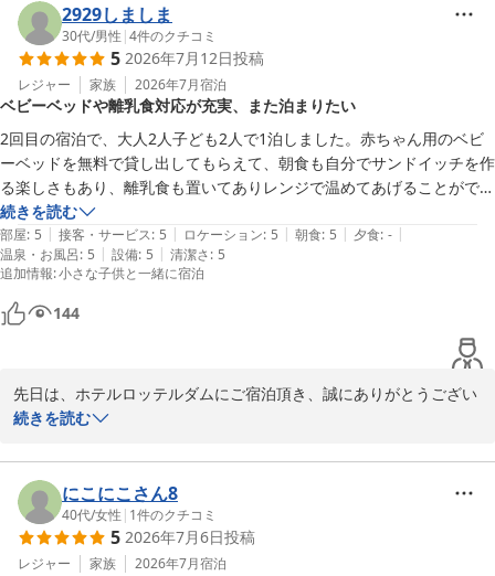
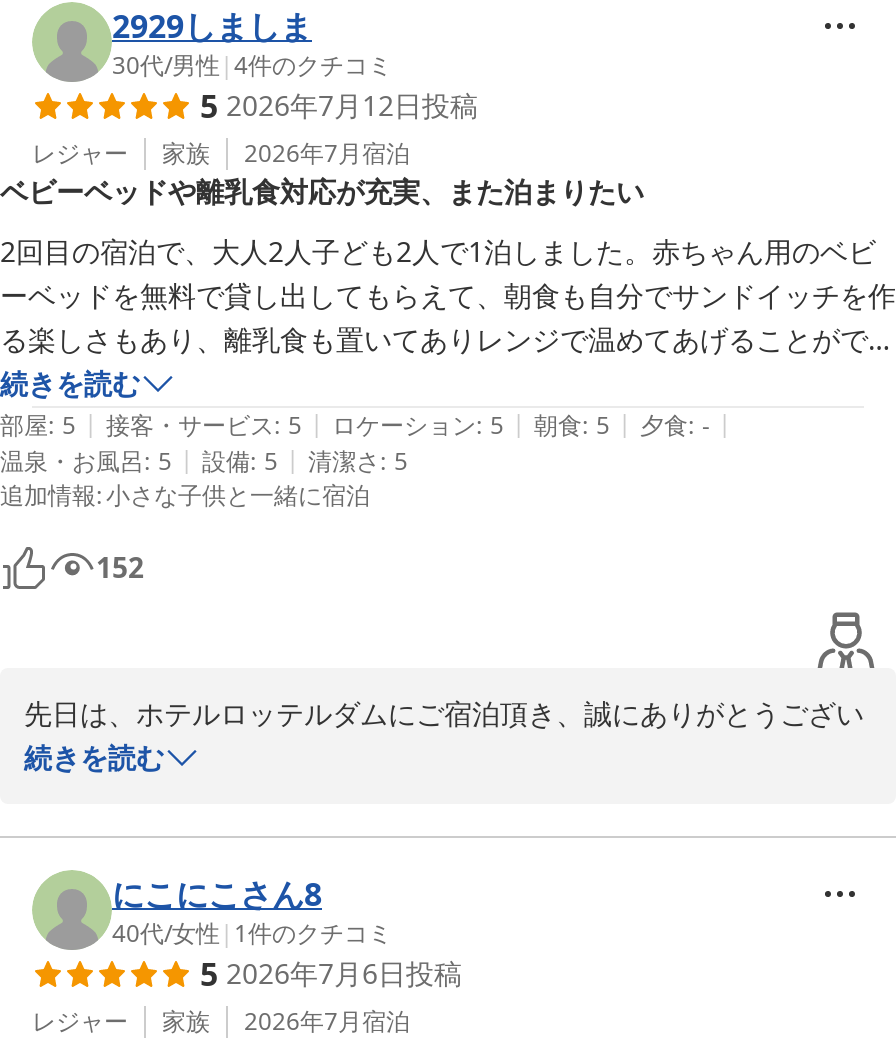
[53,302,80,323] 144 -> [96,548,144,586] 152

